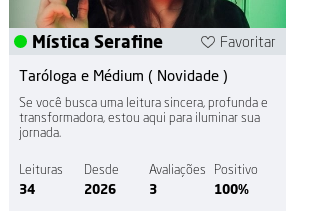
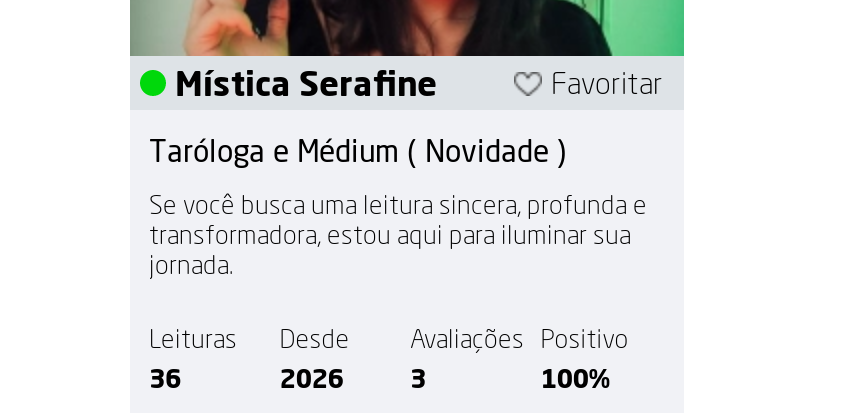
[18,181,34,197] 34 -> [149,362,181,394] 36

